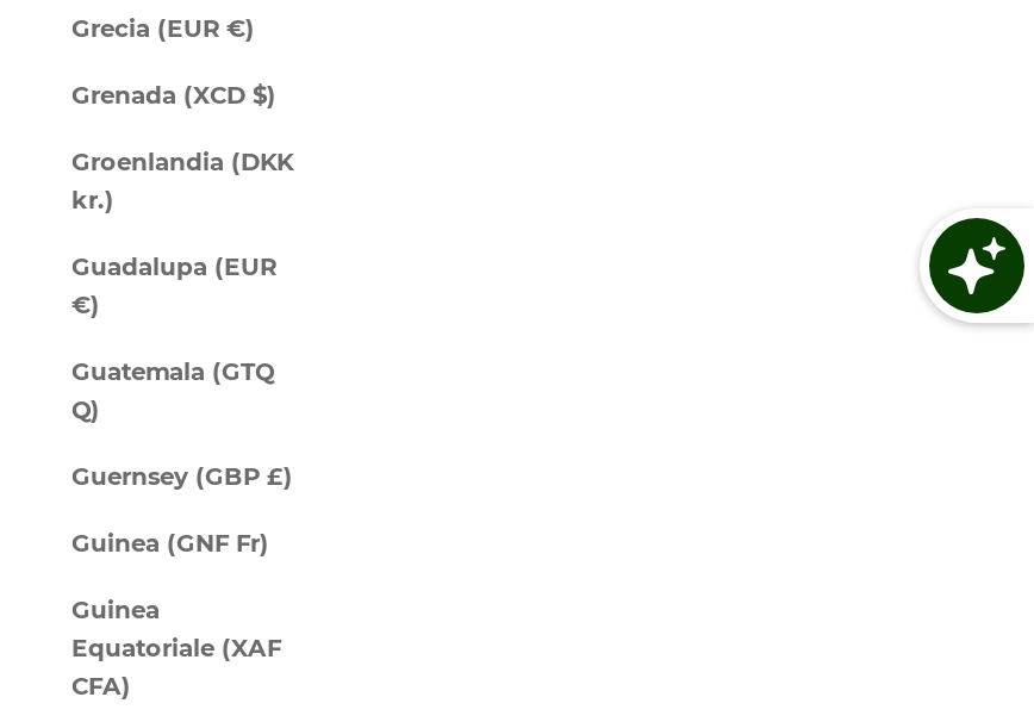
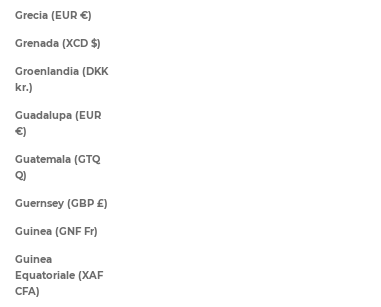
[927,216,1027,316] [image] -> none

